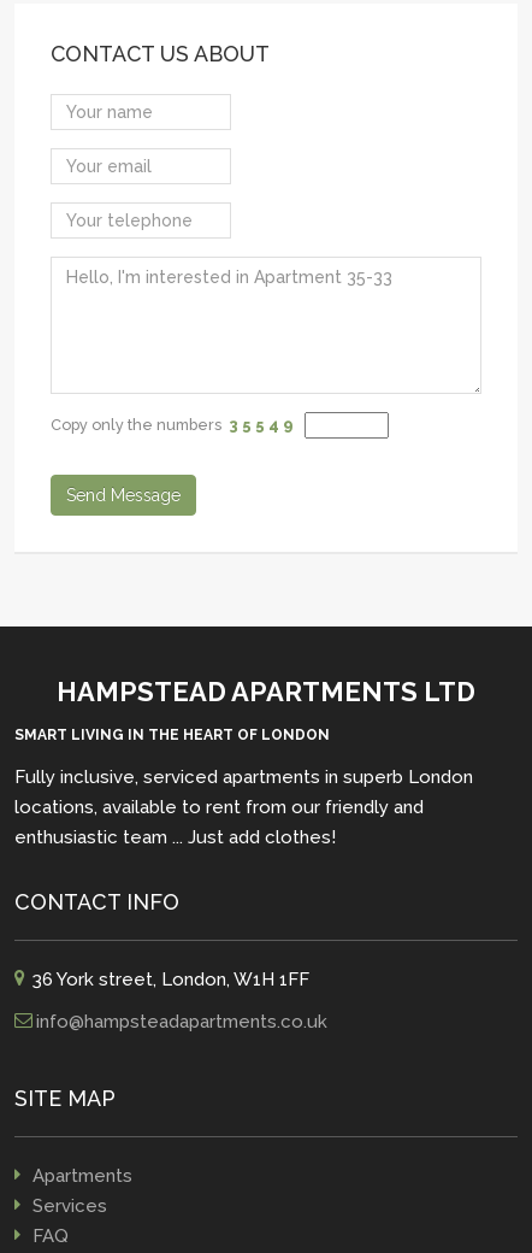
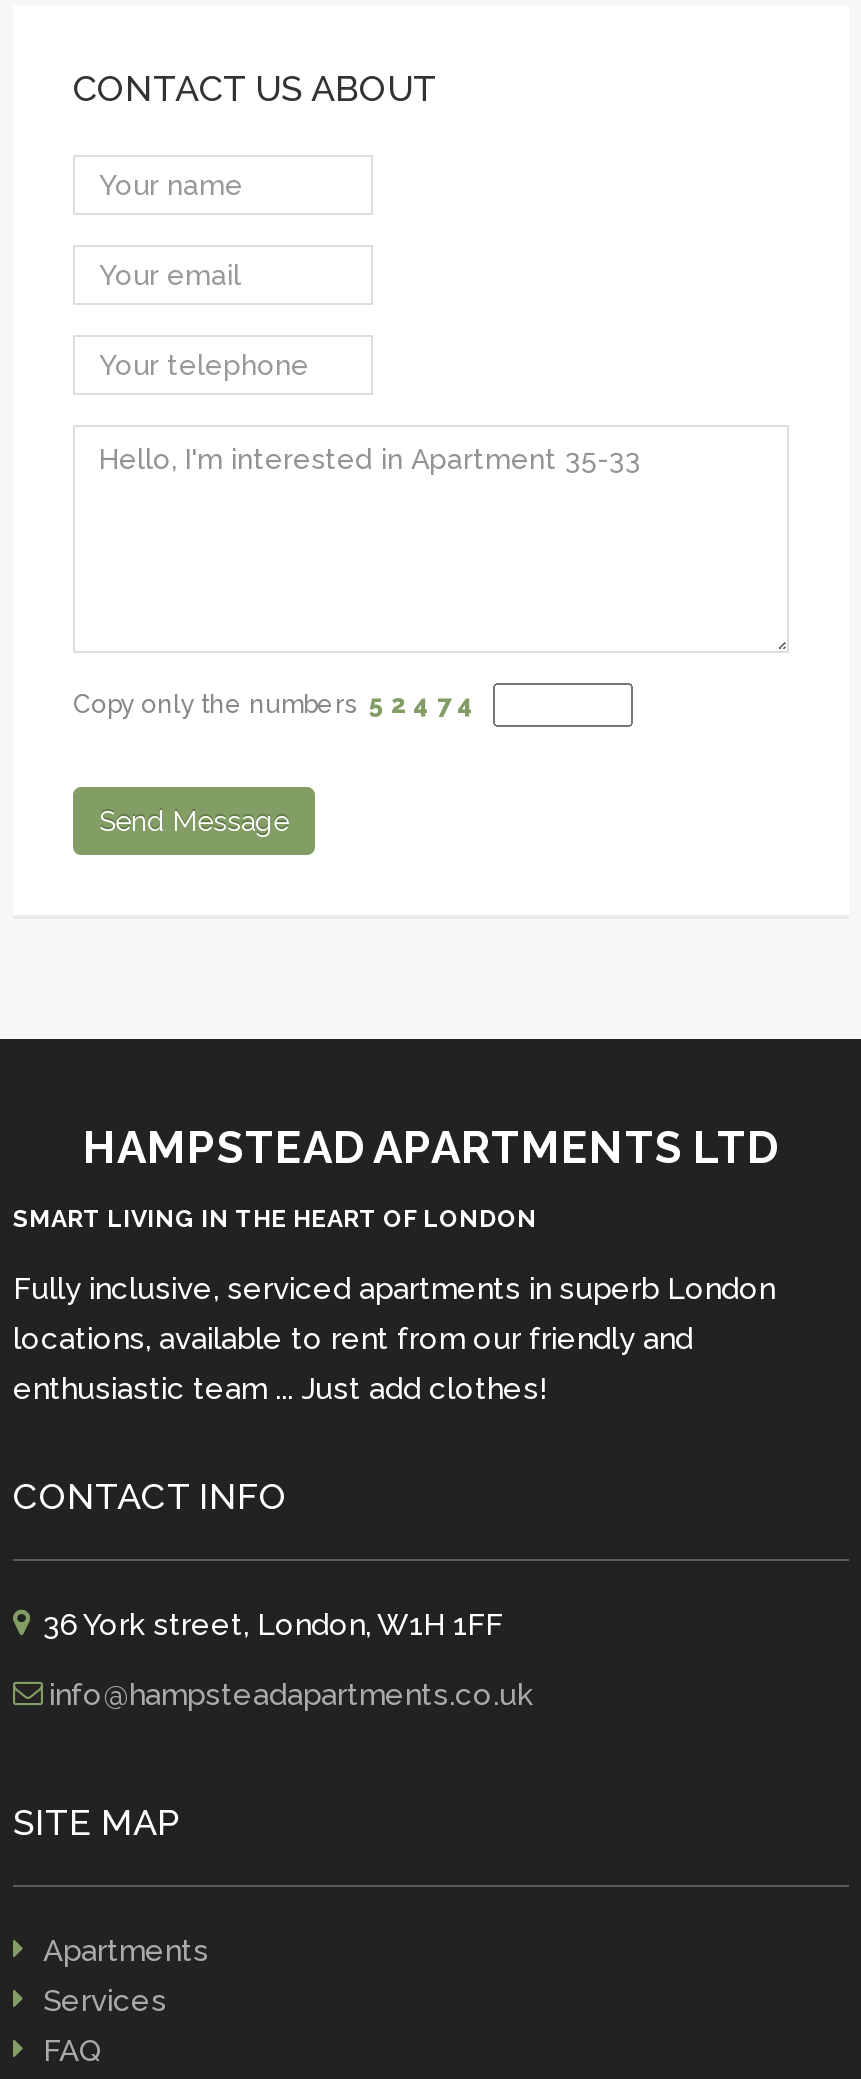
[51,415,294,433] Copy only the numbers 3 5 5 4 9 -> [73,688,475,718] Copy only the numbers 5 2 4 7 4

